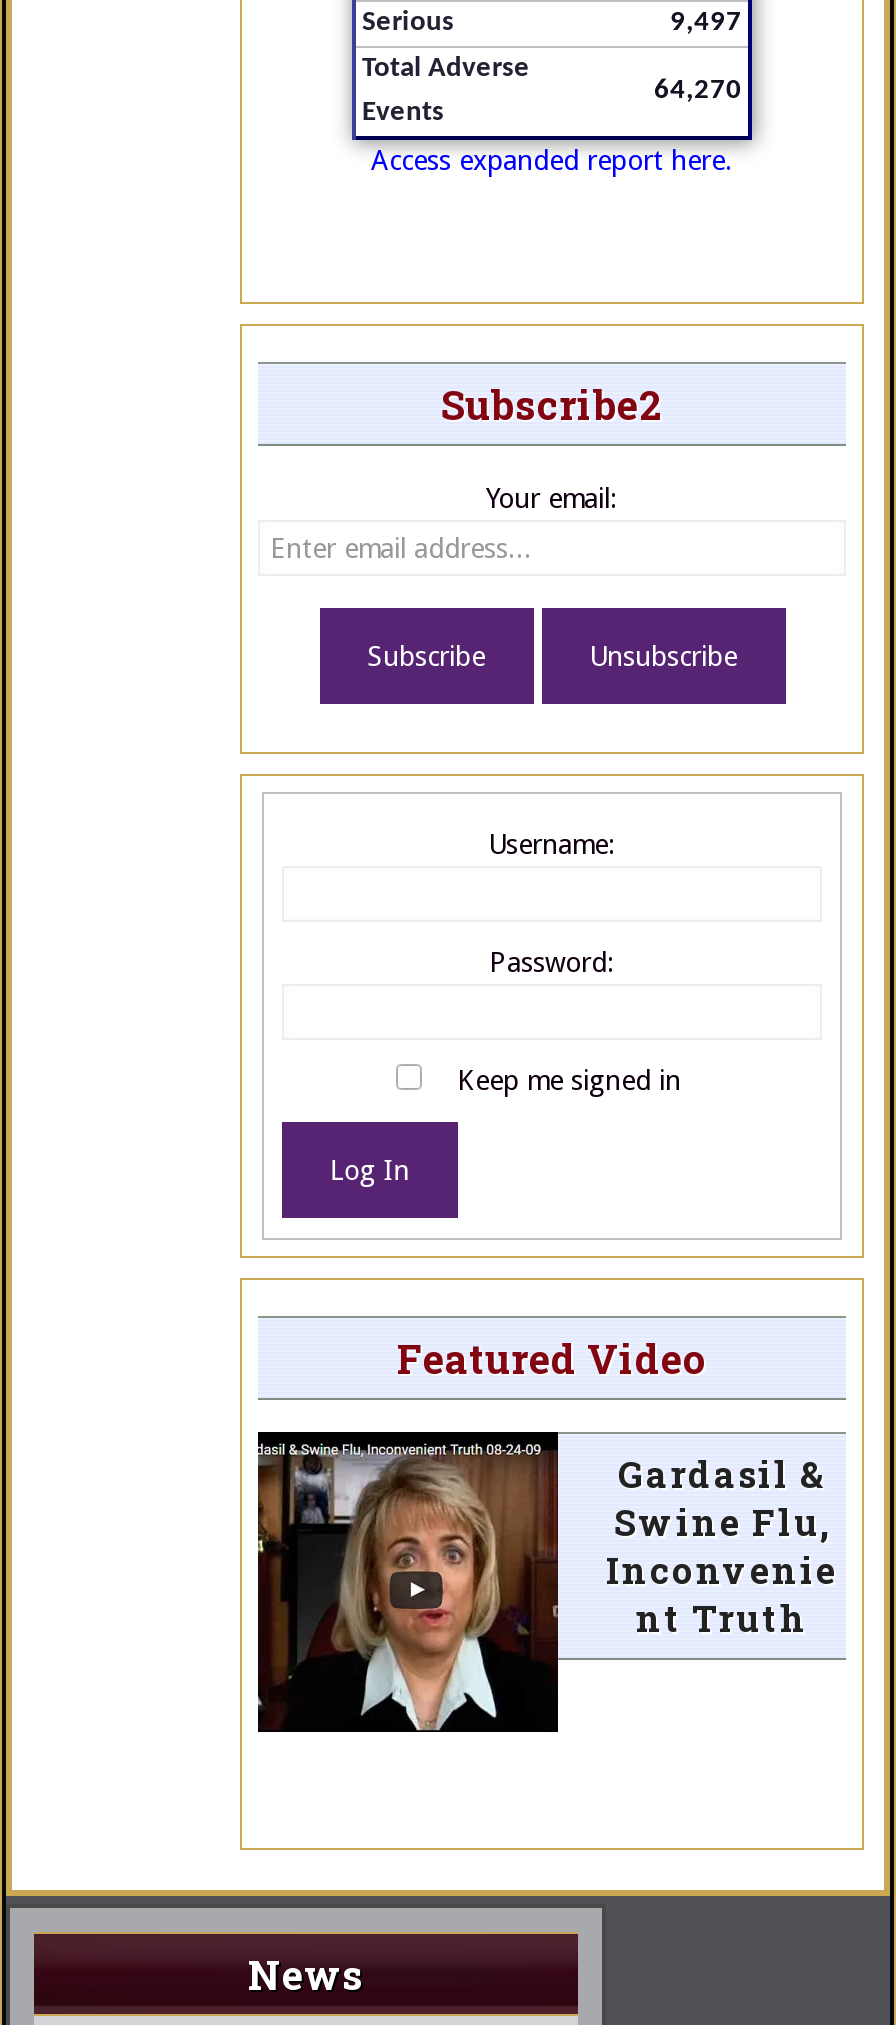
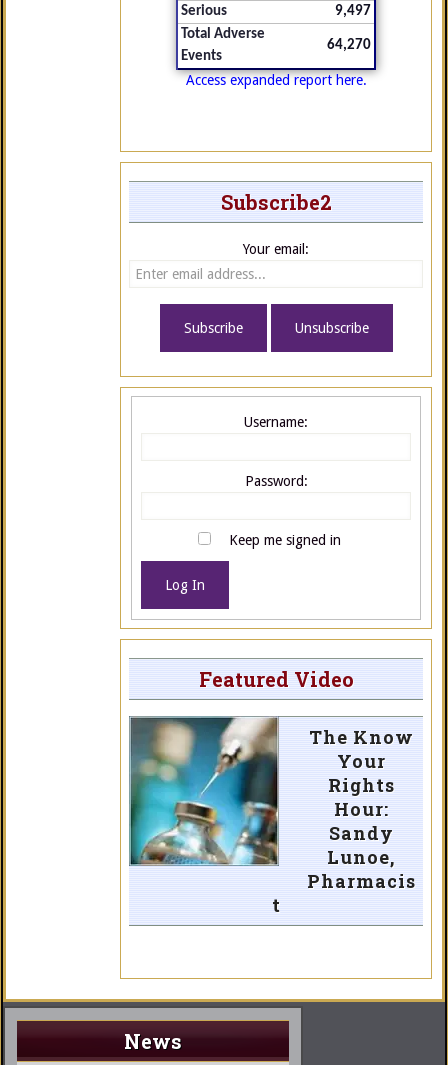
[256,1430,838,1734] [image] | Gardasil & | Swine Flu, | Inconvenie | nt Truth -> [128,716,415,917] [image] | The Know | Your | Rights | Hour: | Sandy | Lunoe, | Pharmacis | t

